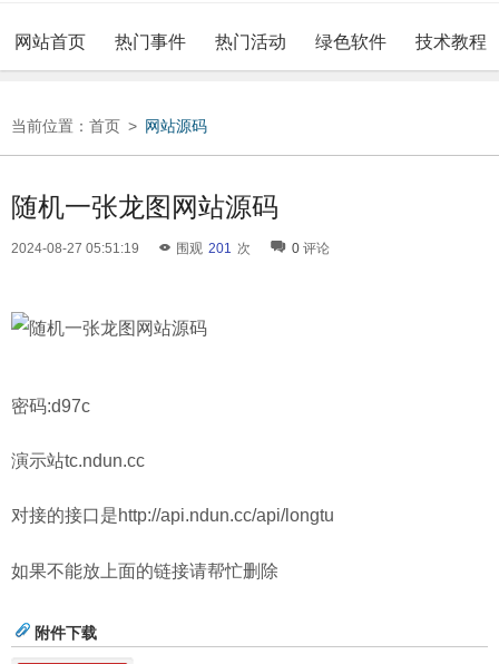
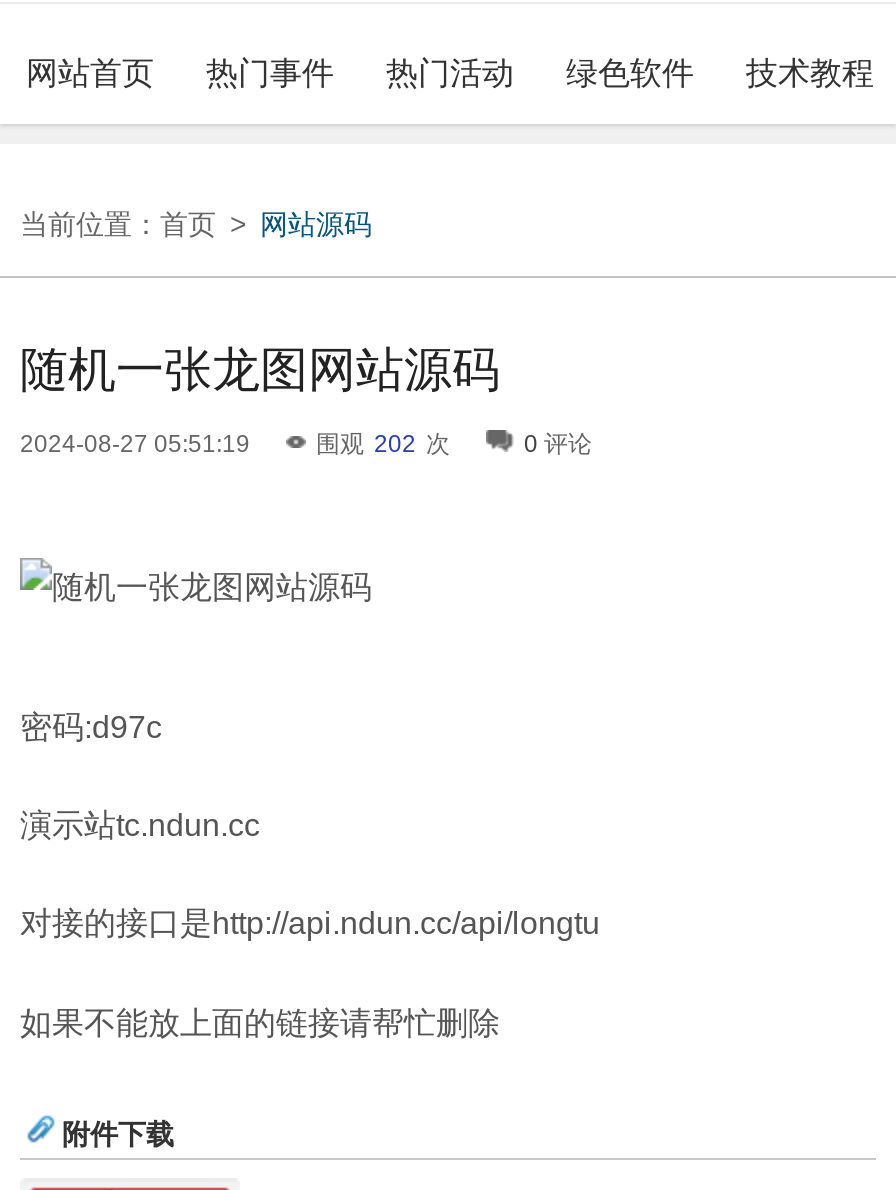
[176,241,251,256] 围观 201 次 -> [316,430,450,458] 围观 202 次

